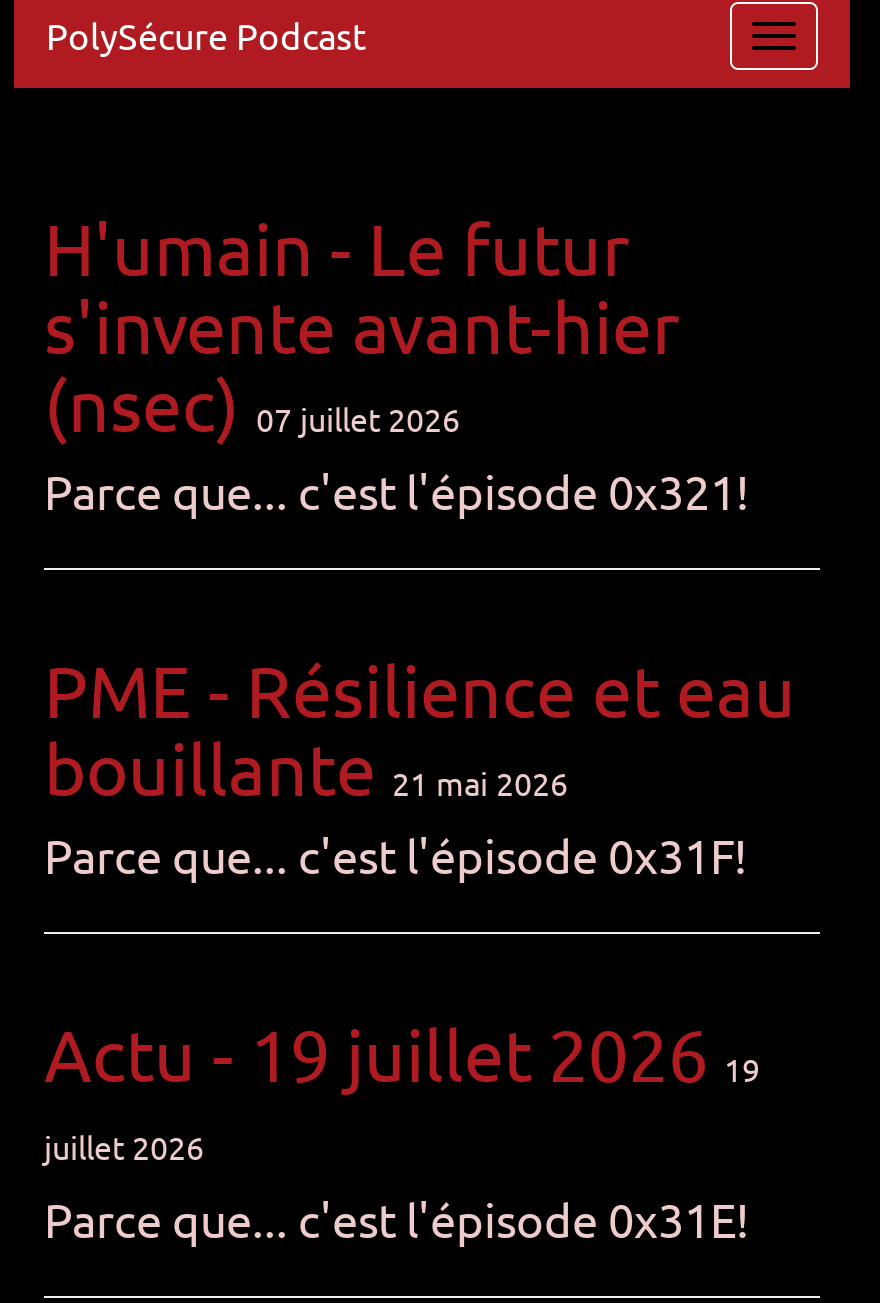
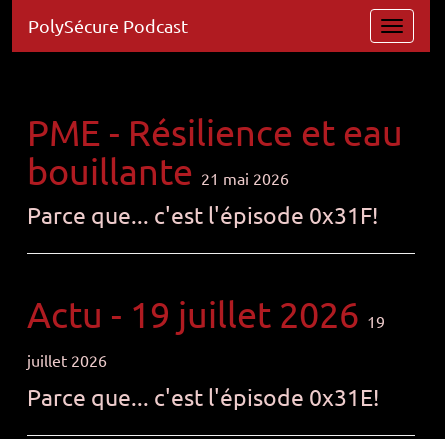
[44,204,748,520] H'umain - Le futur | s'invente avant-hier | (nsec) 07 juillet 2026 | Parce que... c'est l'épisode 0x321! -> none

